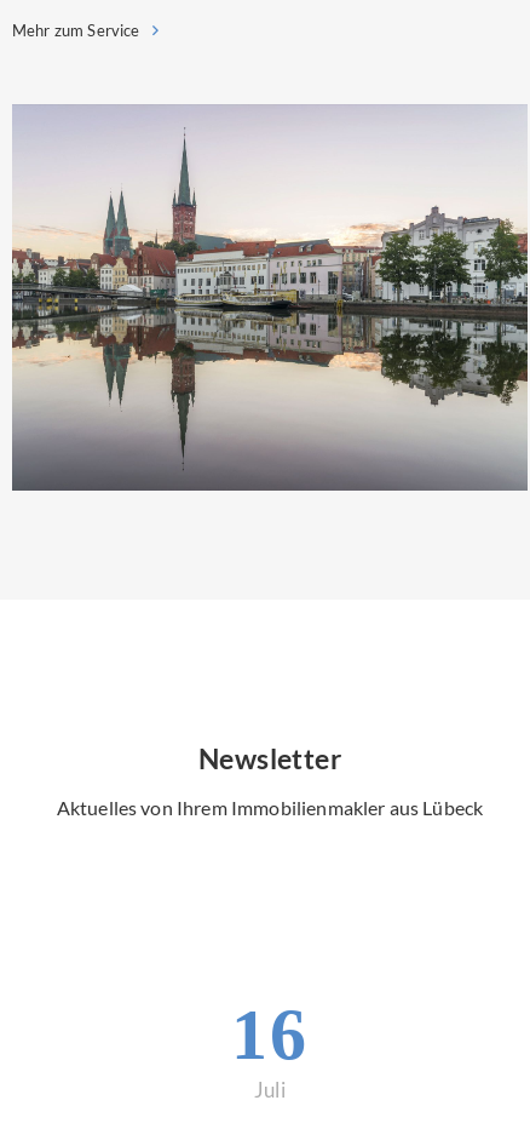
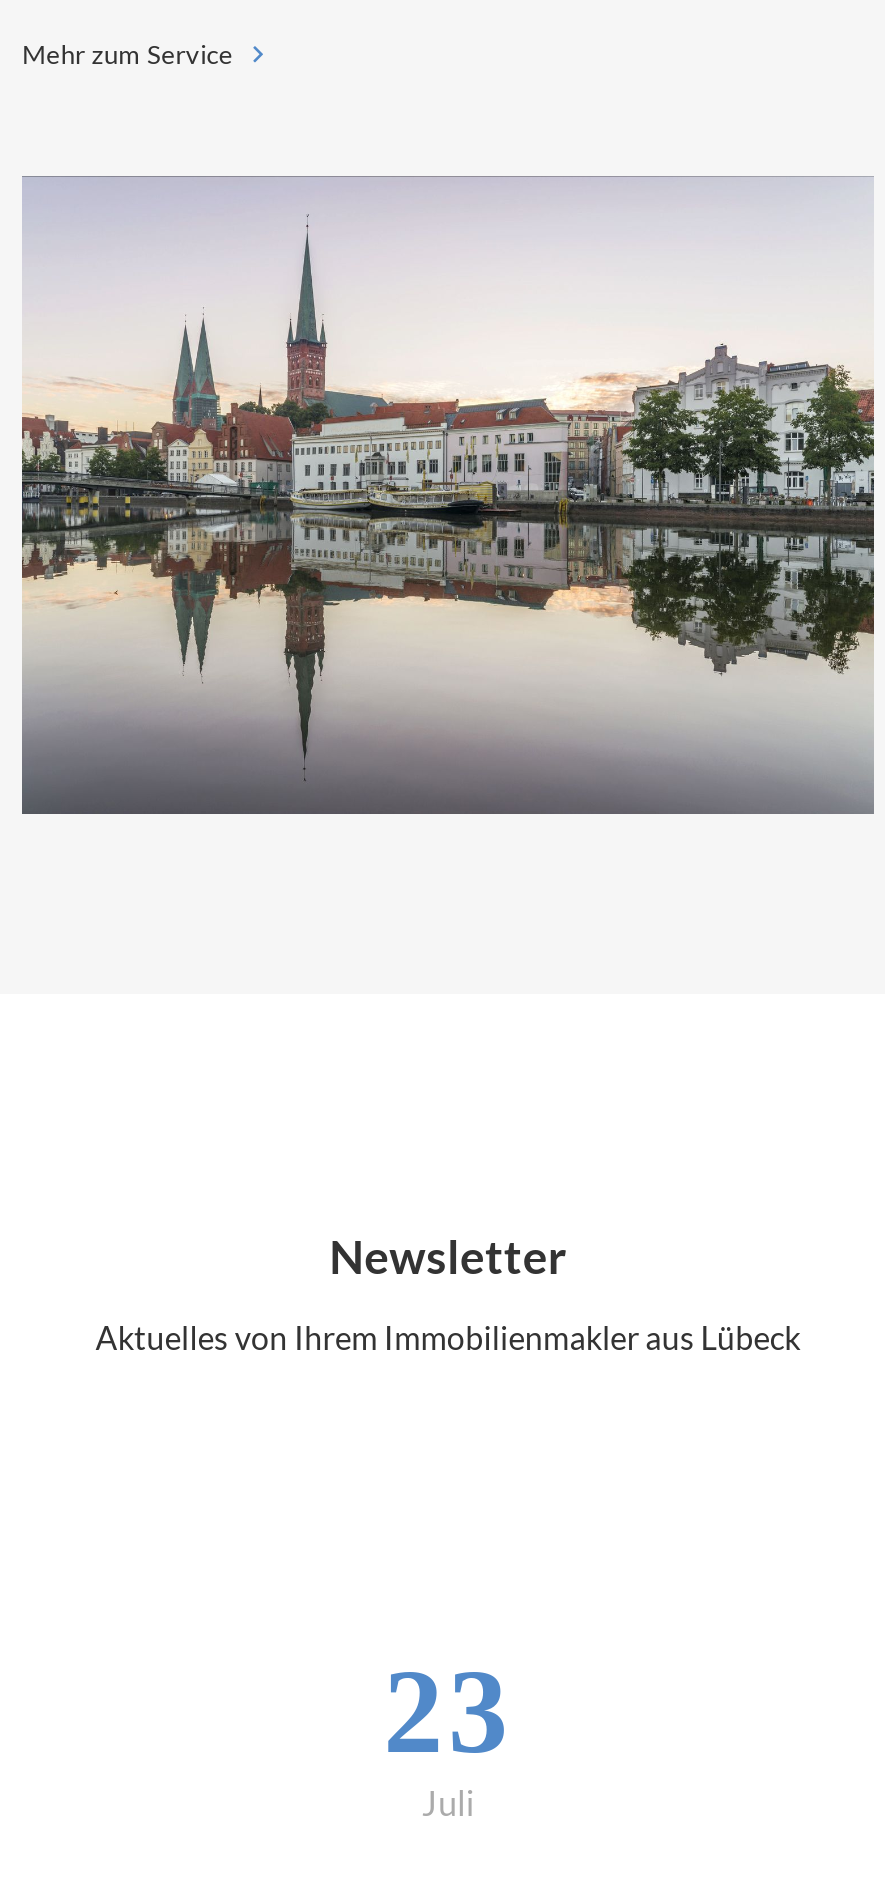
[231,995,309,1075] 16 -> [383,1646,513,1778] 23

